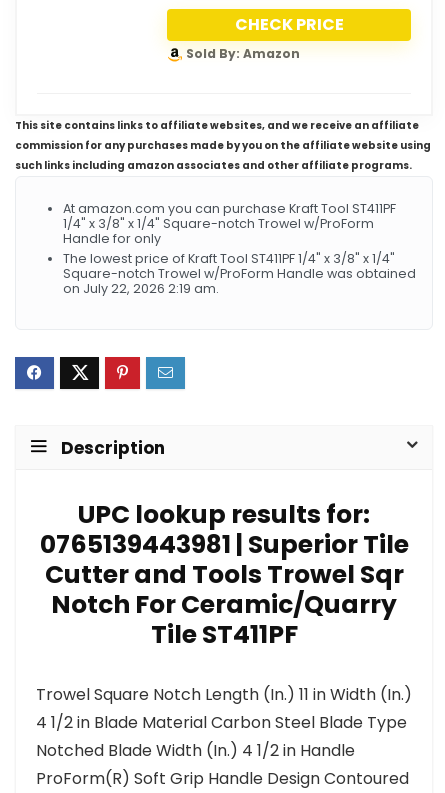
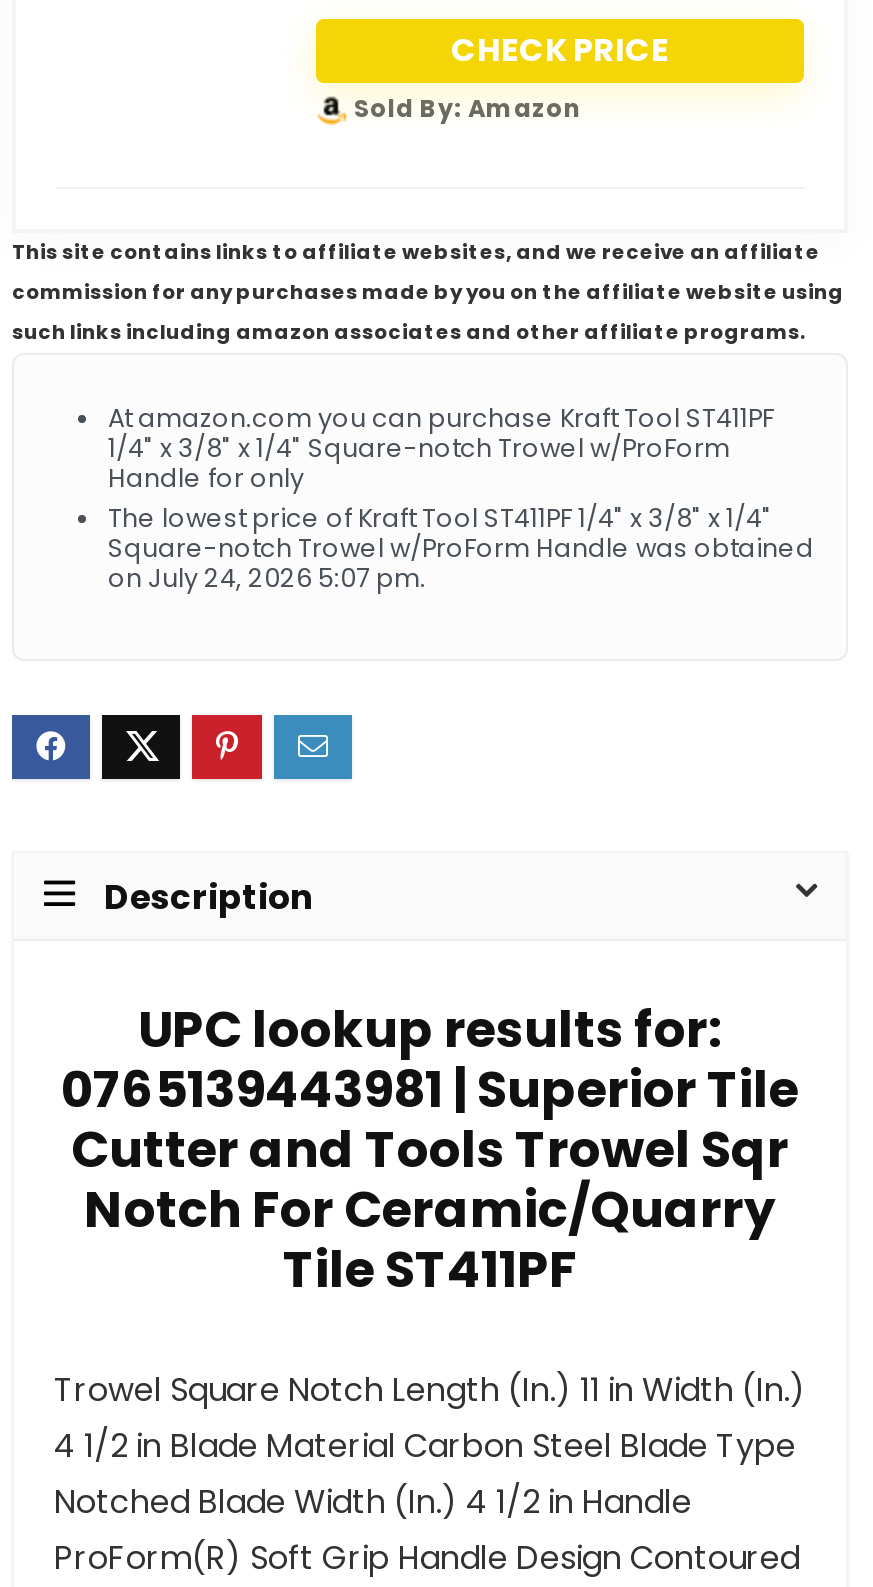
[63,280,219,297] on July 22, 2026 2:19 am. -> [108,561,426,595] on July 24, 2026 5:07 pm.

